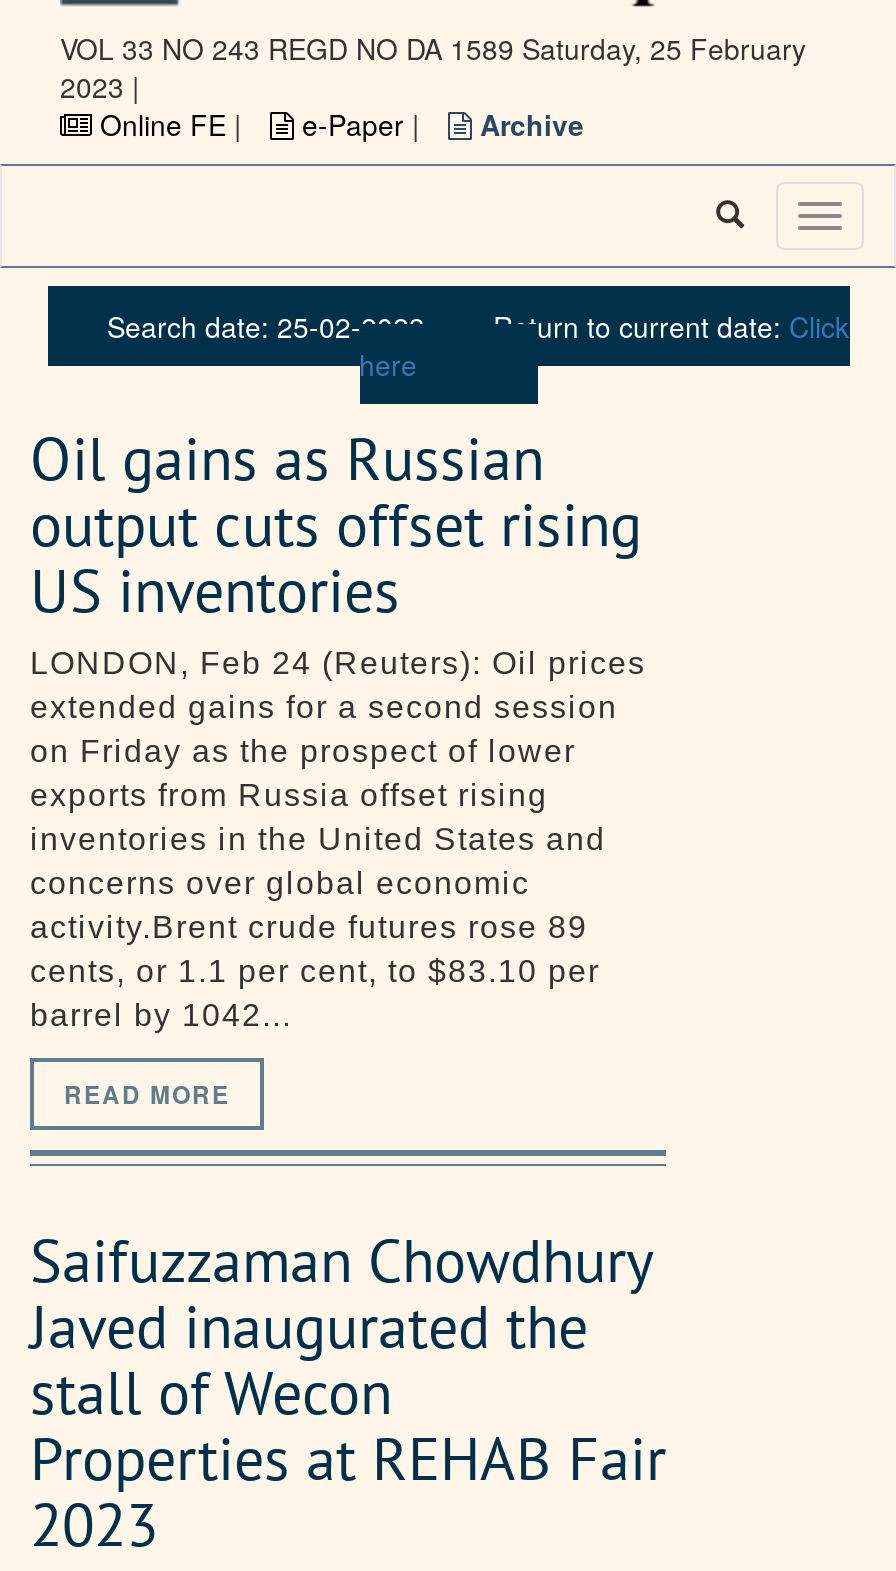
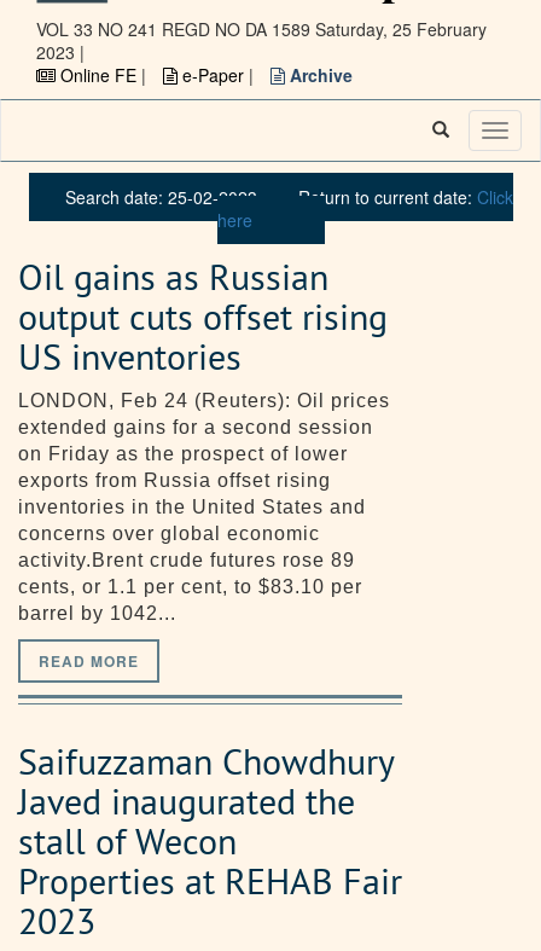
[60,28,806,68] VOL 33 NO 243 REGD NO DA 1589 Saturday, 25 February -> [36,17,487,41] VOL 33 NO 241 REGD NO DA 1589 Saturday, 25 February

